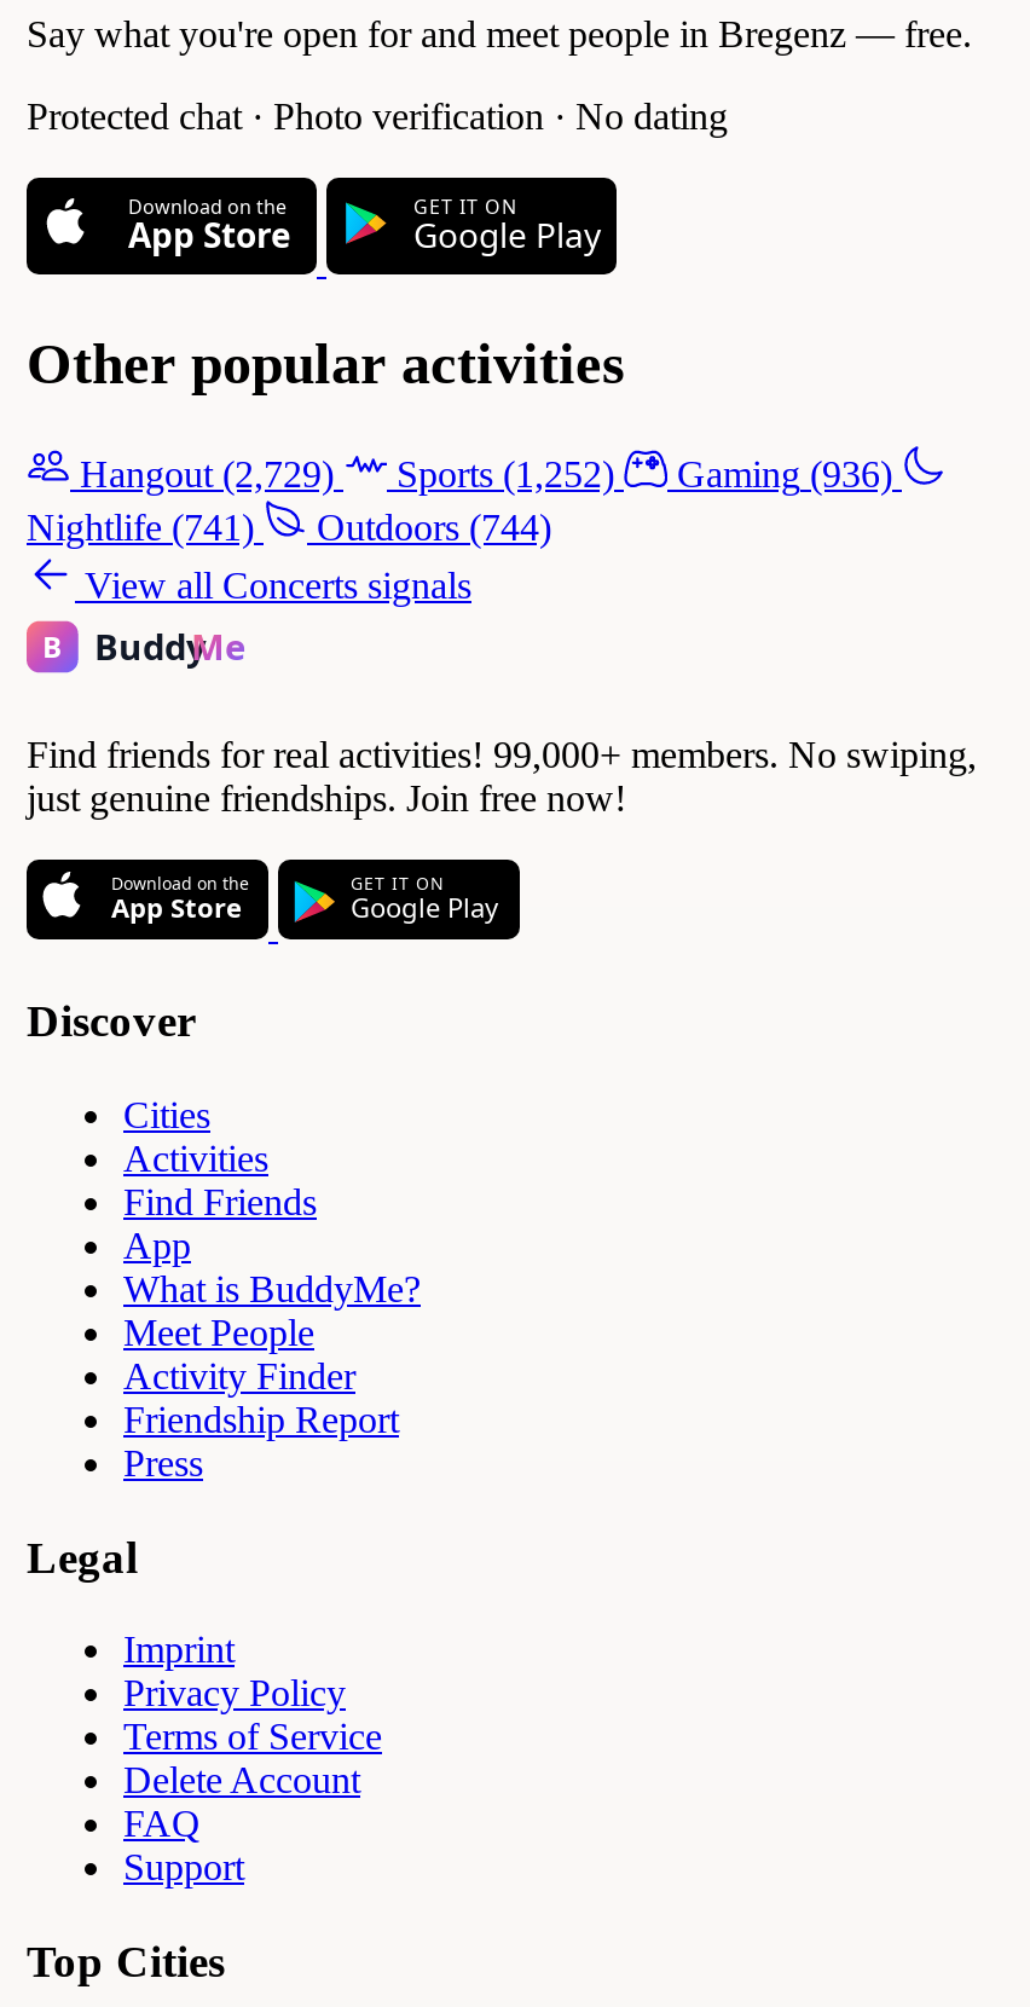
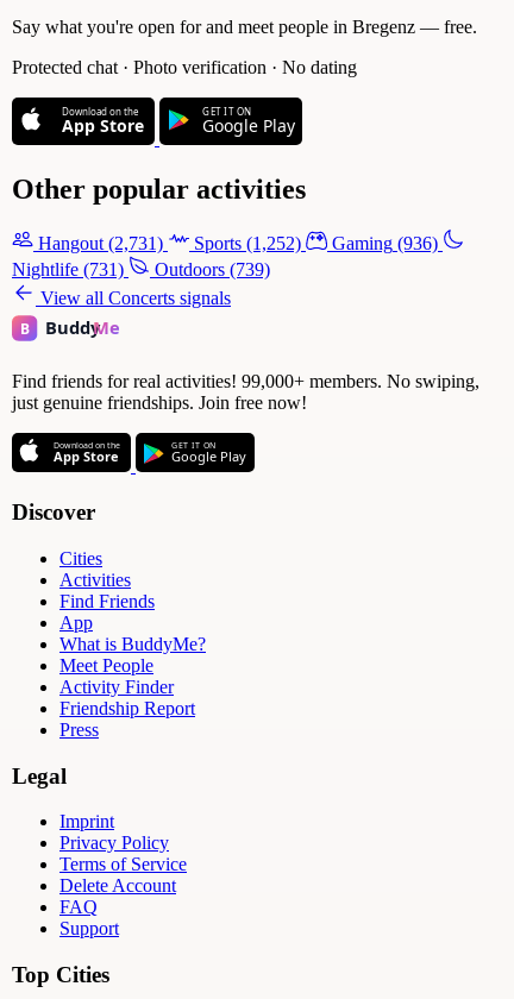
[80,454,892,495] Hangout (2,729) Sports (1,252) Gaming (936) -> [38,234,438,254] Hangout (2,731) Sports (1,252) Gaming (936)
[27,508,254,549] Nightlife (741) -> [12,260,124,280] Nightlife (731)
[317,508,551,549] Outdoors (744) -> [155,260,270,280] Outdoors (739)

